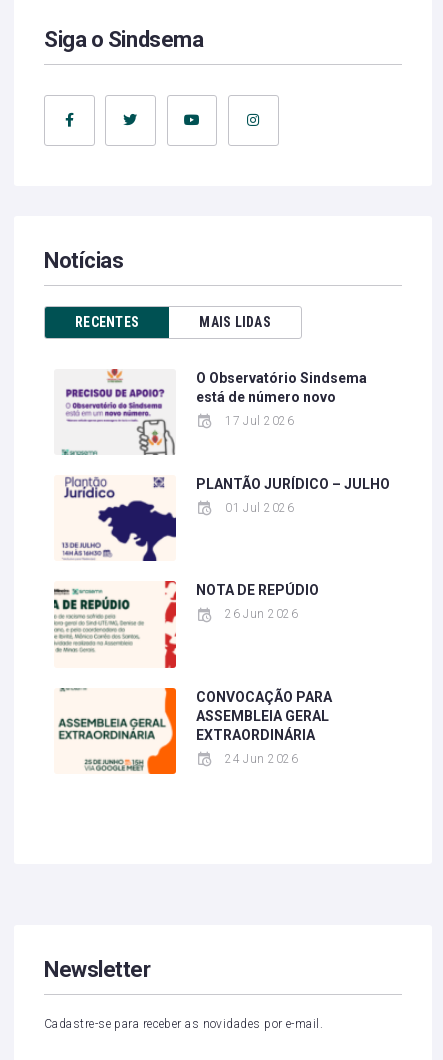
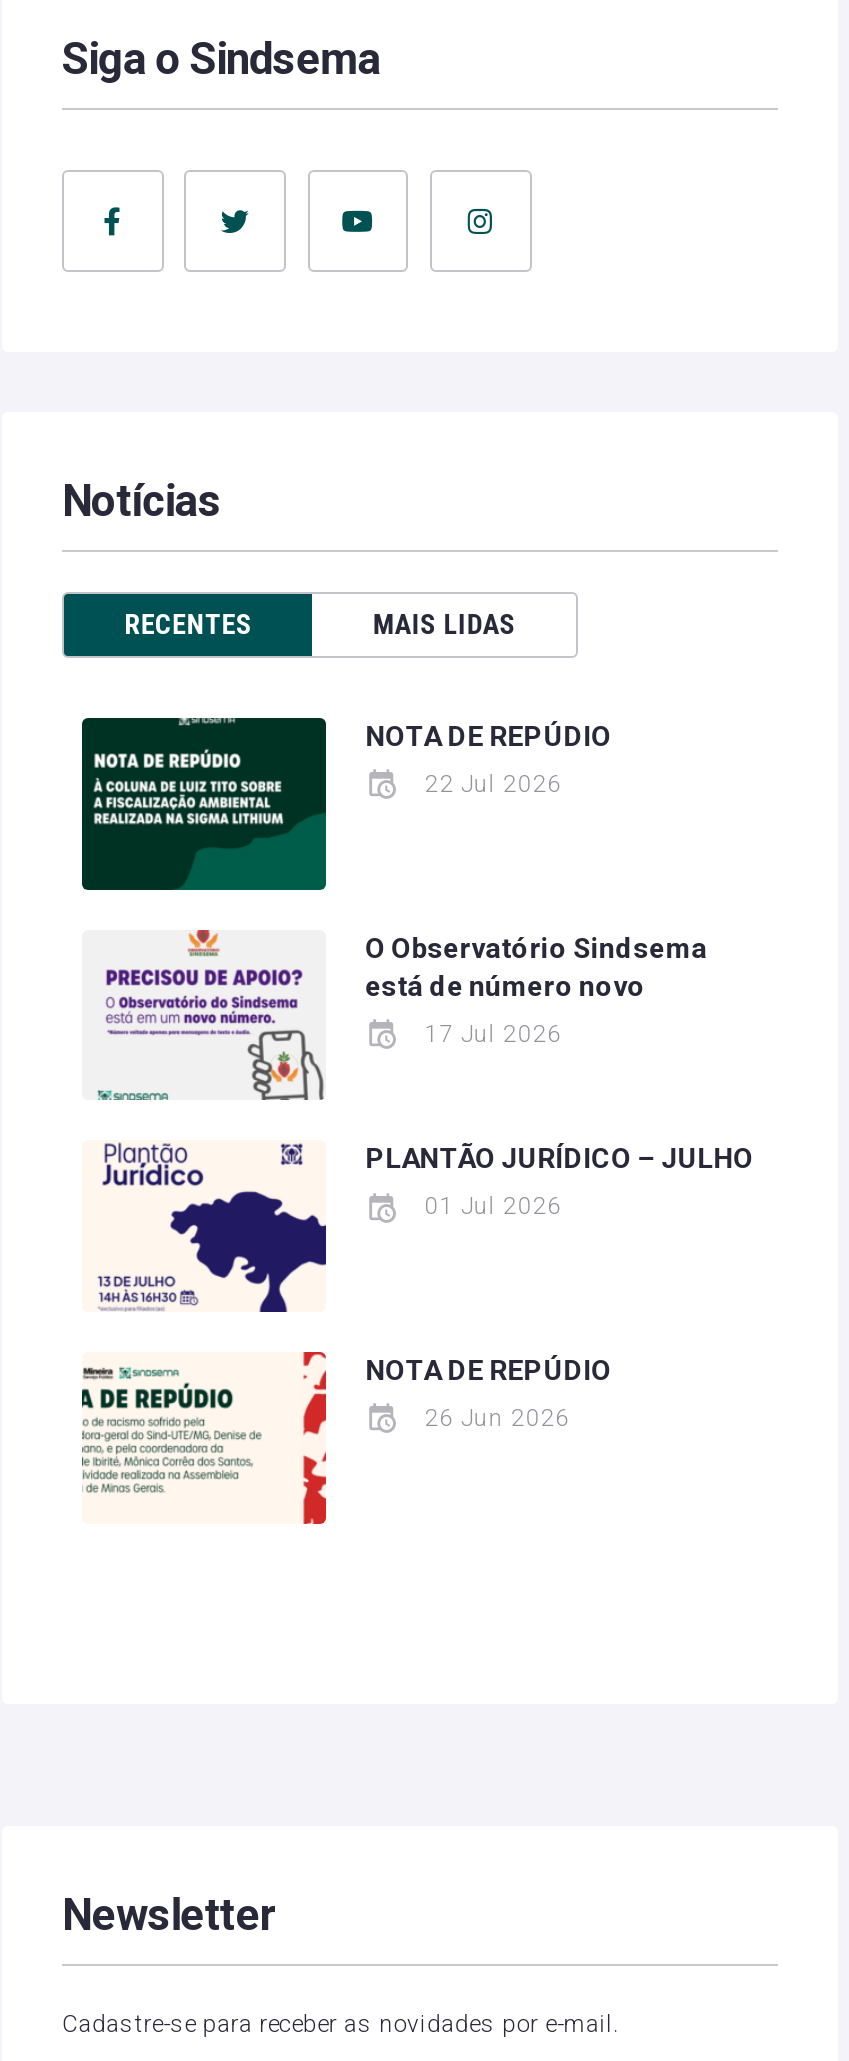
none -> [80,715,611,893] [image] | NOTA DE REPÚDIO | 22 Jul 2026
moved [64,370,390,621] -> [102,932,753,1432]: [image] | O Observatório Sindsema | está de número novo | 17 Jul 2026 | PLANTÃO JURÍDICO – JULHO | 01 Jul 2026 | NOTA DE REPÚDIO | 26 Jun 2026
[57,687,332,775] [image] | CONVOCAÇÃO PARA | ASSEMBLEIA GERAL | EXTRAORDINÁRIA | 24 Jun 2026 -> none

